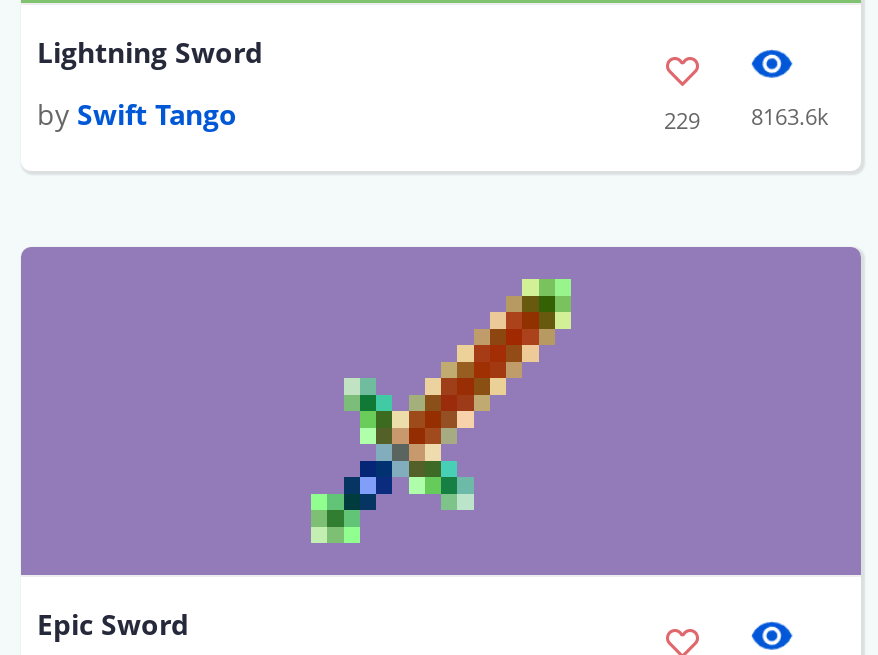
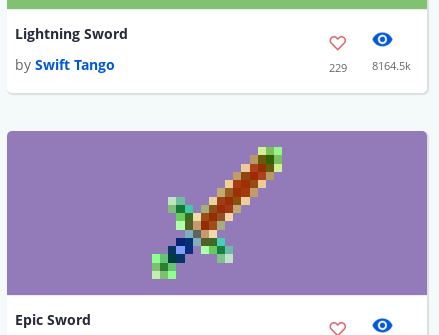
[664,102,829,136] 229 8163.6k -> [328,58,411,75] 229 8164.5k

